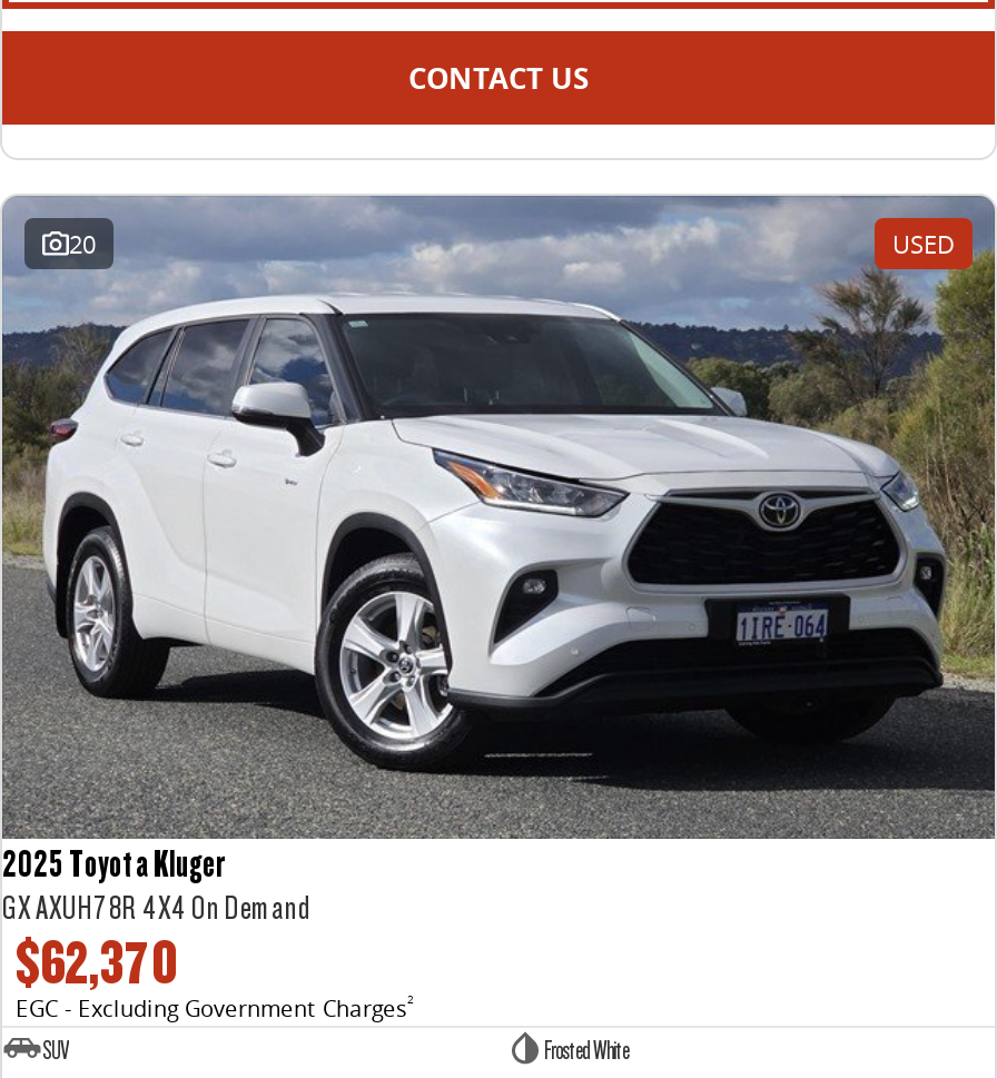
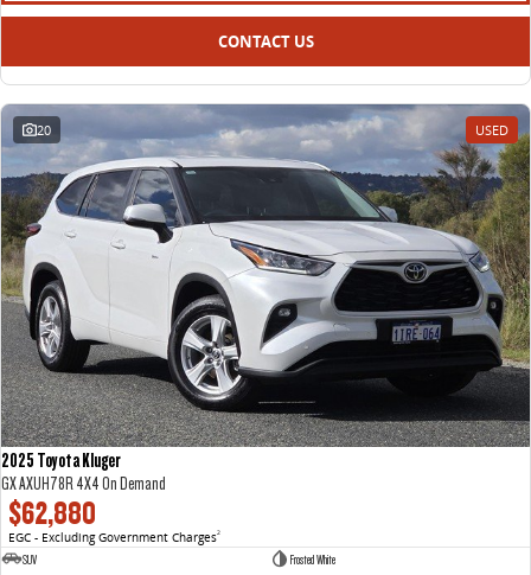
[16,924,178,1000] $62,370 -> [8,492,96,533] $62,880

